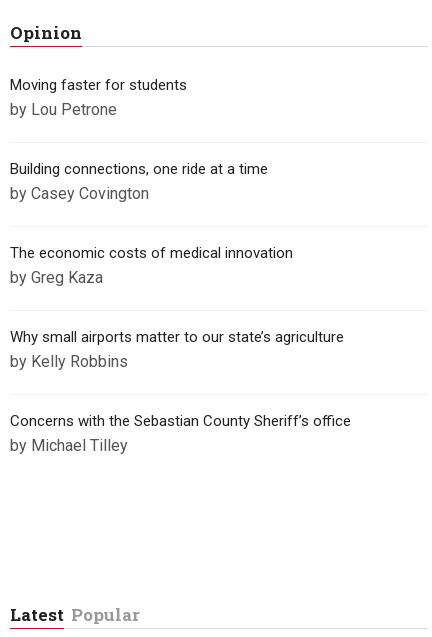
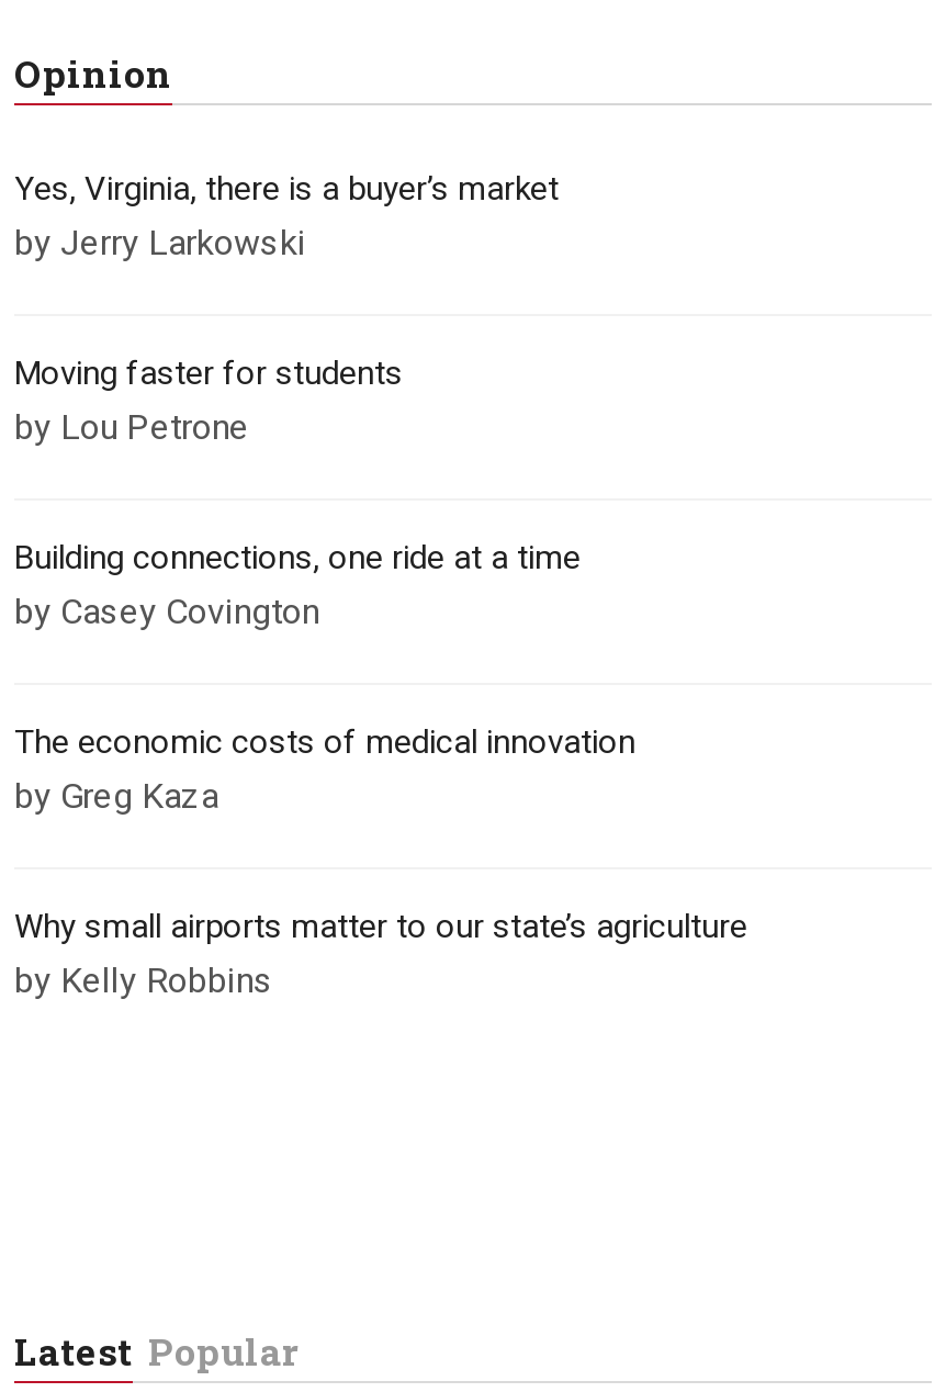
none -> [14,170,559,265] Yes, Virginia, there is a buyer’s market | by Jerry Larkowski
moved [10,76,344,371] -> [14,355,747,1002]: Moving faster for students | by Lou Petrone | Building connections, one ride at a time | by Casey Covington | The economic costs of medical innovation | by Greg Kaza | Why small airports matter to our state’s agriculture | by Kelly Robbins
[10,412,351,455] Concerns with the Sebastian County Sheriff’s office | by Michael Tilley -> none

